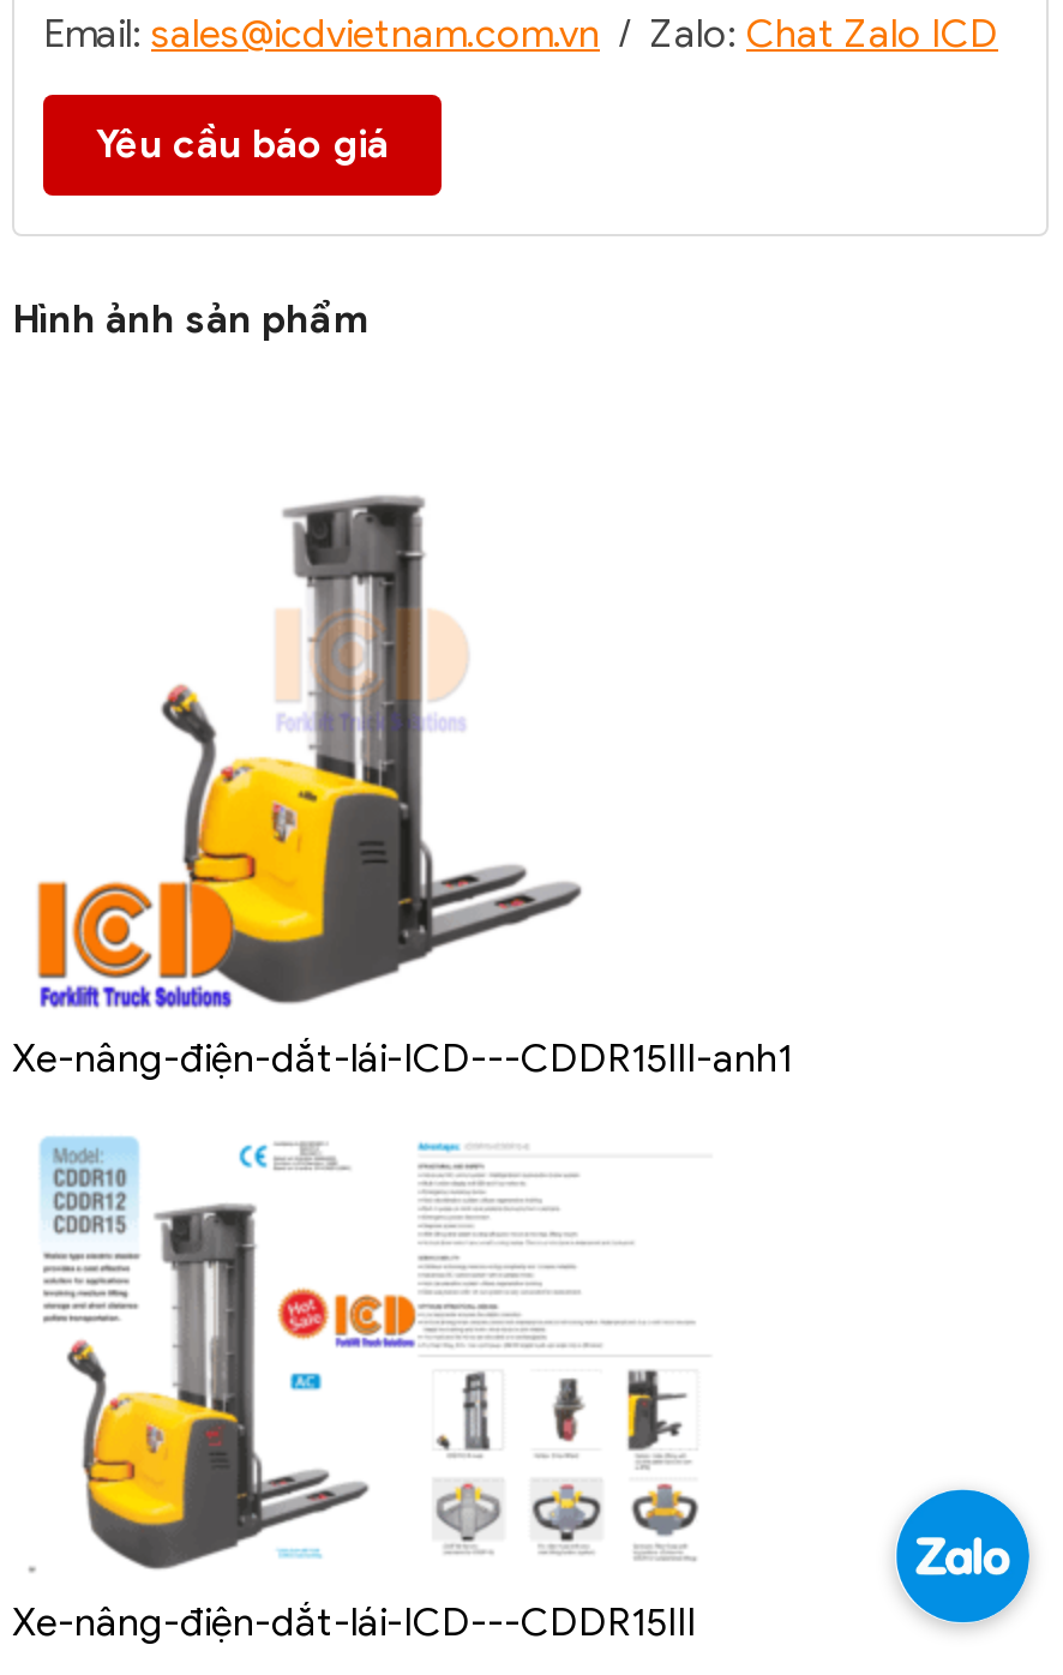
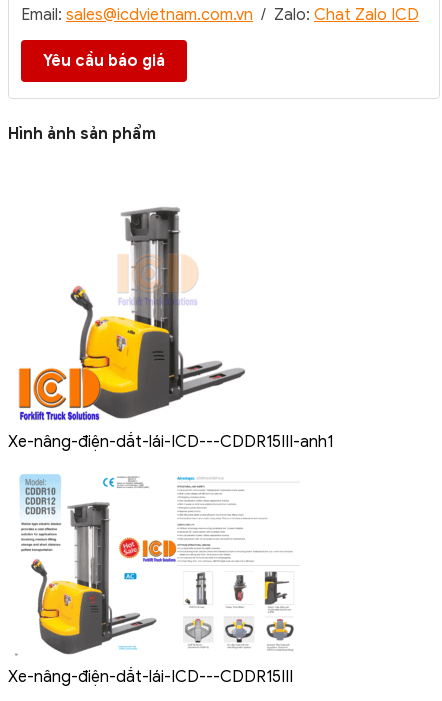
[893,1487,1034,1628] [image] -> none

